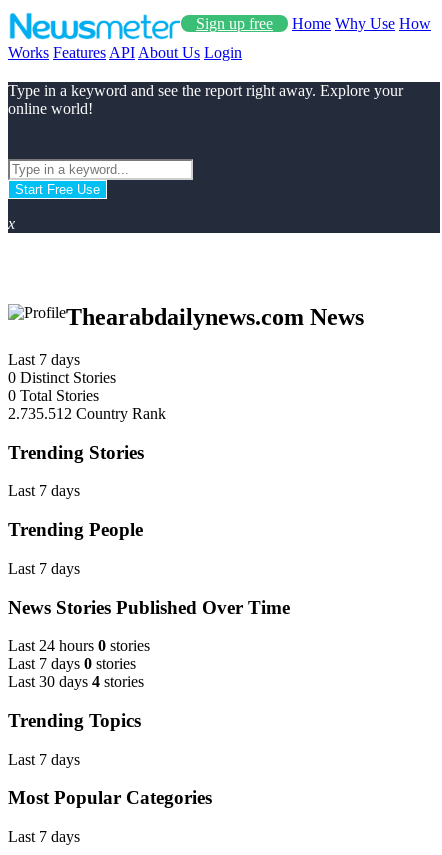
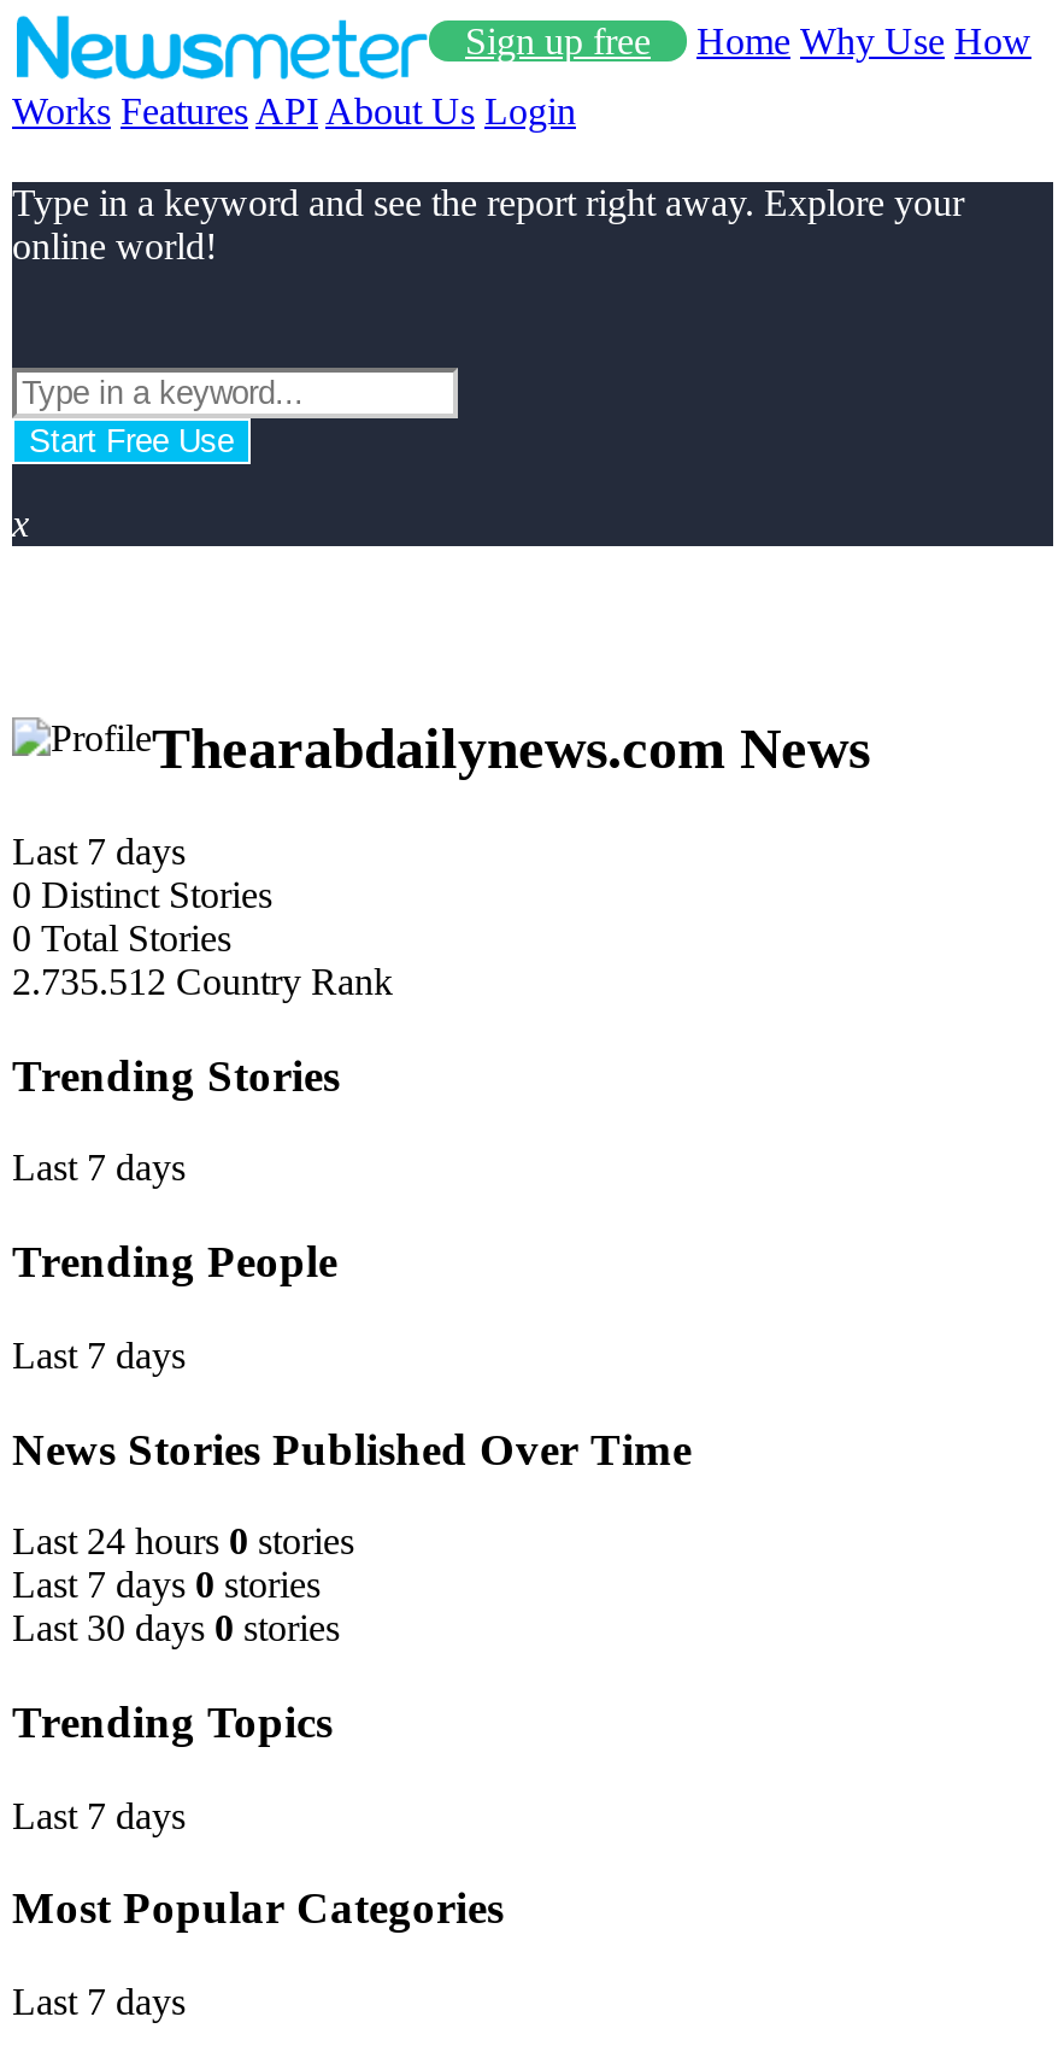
[8,673,144,690] Last 30 days 4 stories -> [12,1608,340,1649] Last 30 days 0 stories

